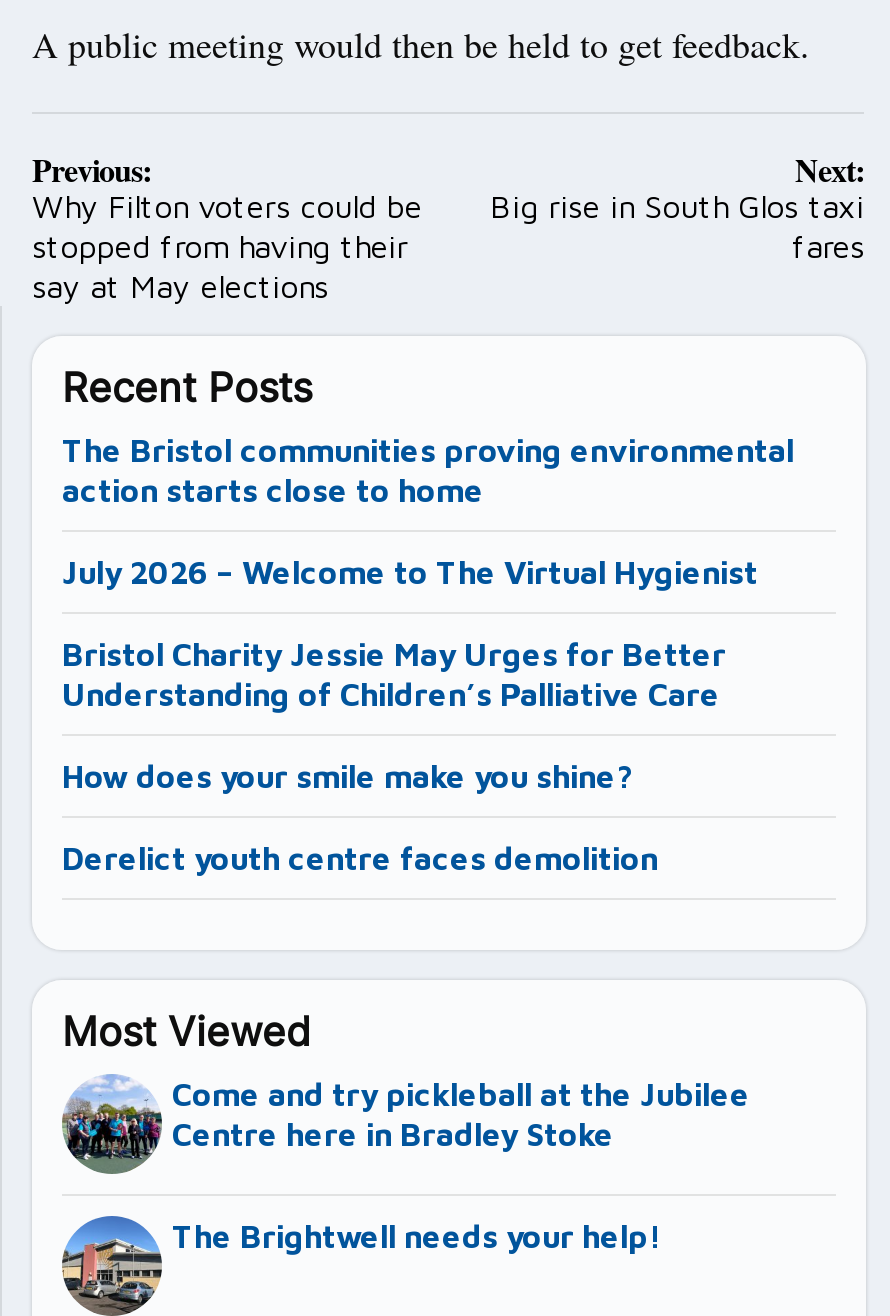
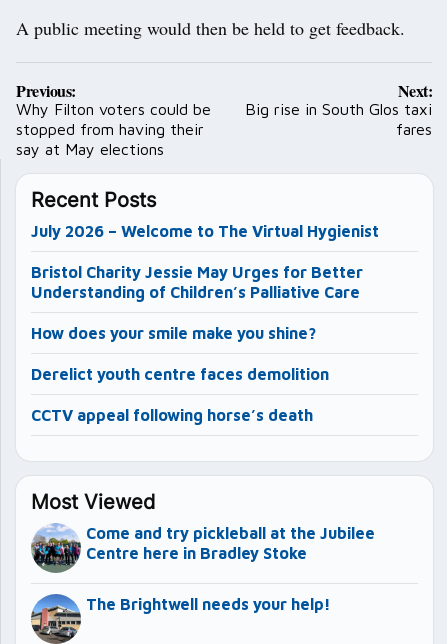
[62,433,794,509] The Bristol communities proving environmental | action starts close to home -> none
moved [62,555,758,877] -> [31,222,379,383]: July 2026 – Welcome to The Virtual Hygienist | Bristol Charity Jessie May Urges for Better | Understanding of Children’s Palliative Care | How does your smile make you shine? | Derelict youth centre faces demolition
none -> [31,406,313,424] CCTV appeal following horse’s death

